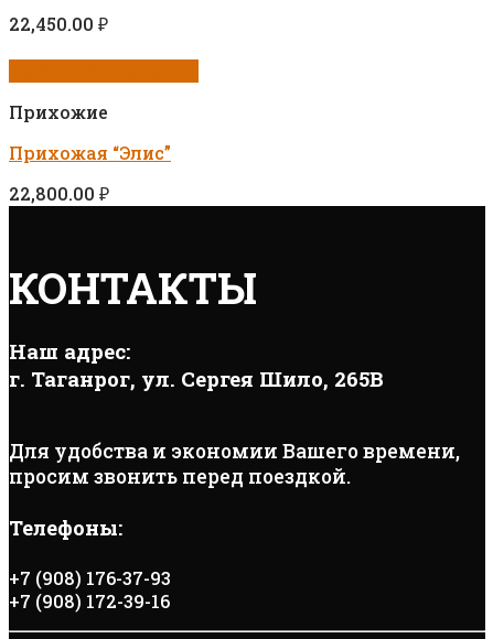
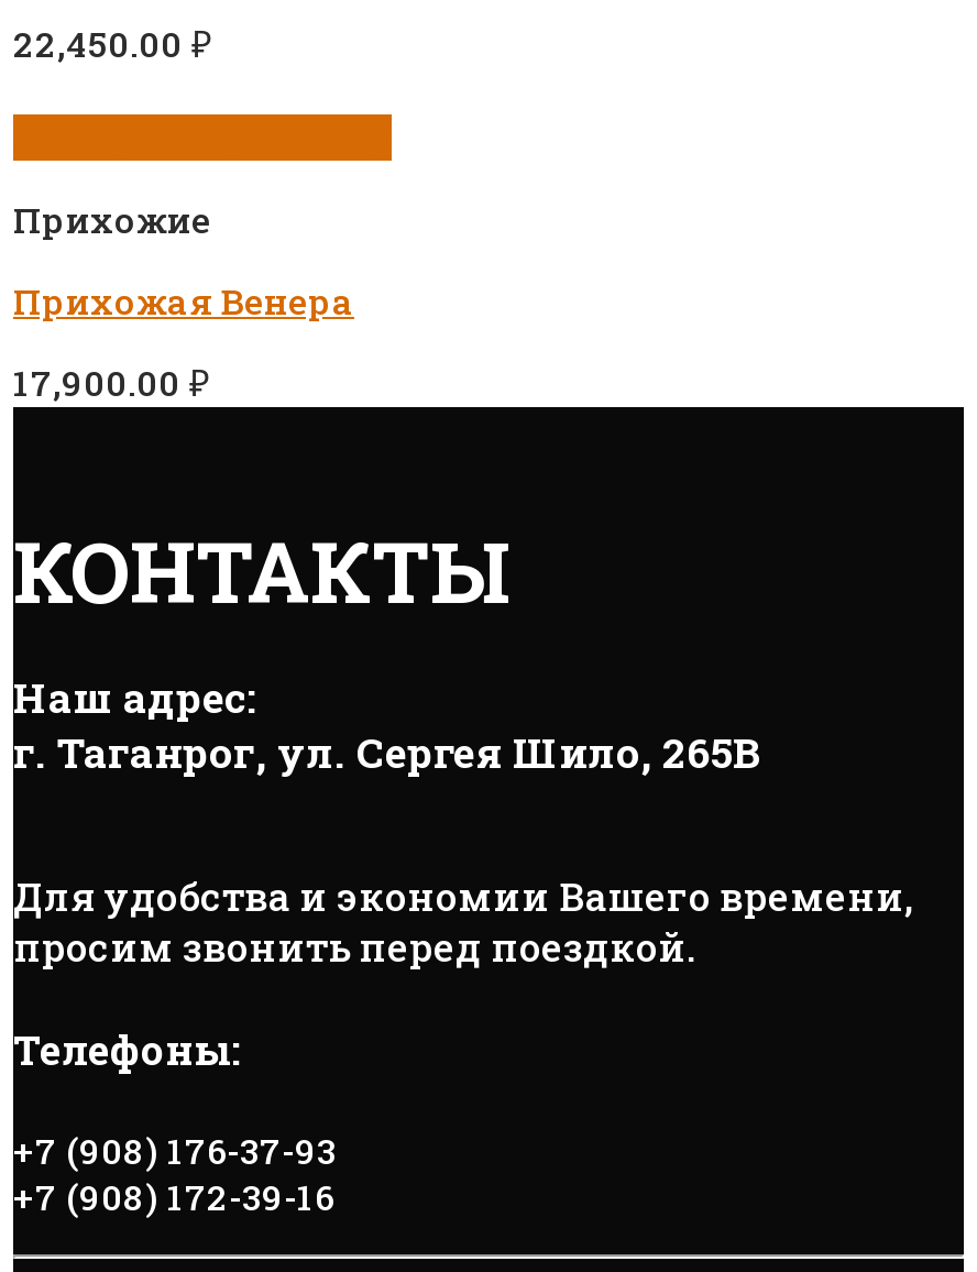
[9,141,171,164] Прихожая “Элис” -> [13,276,354,323] Прихожая Венера
[9,181,109,204] 22,800.00 ₽ -> [13,358,209,404] 17,900.00 ₽

